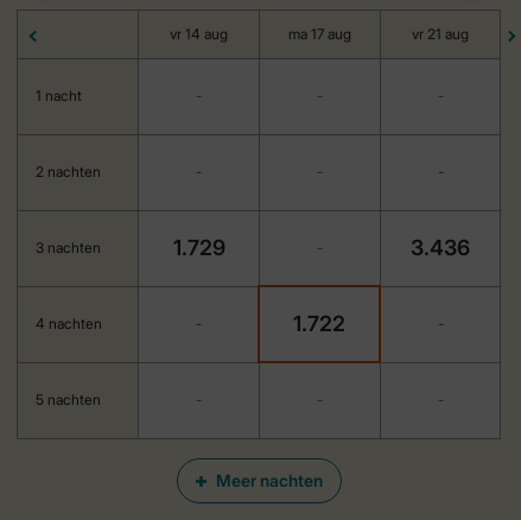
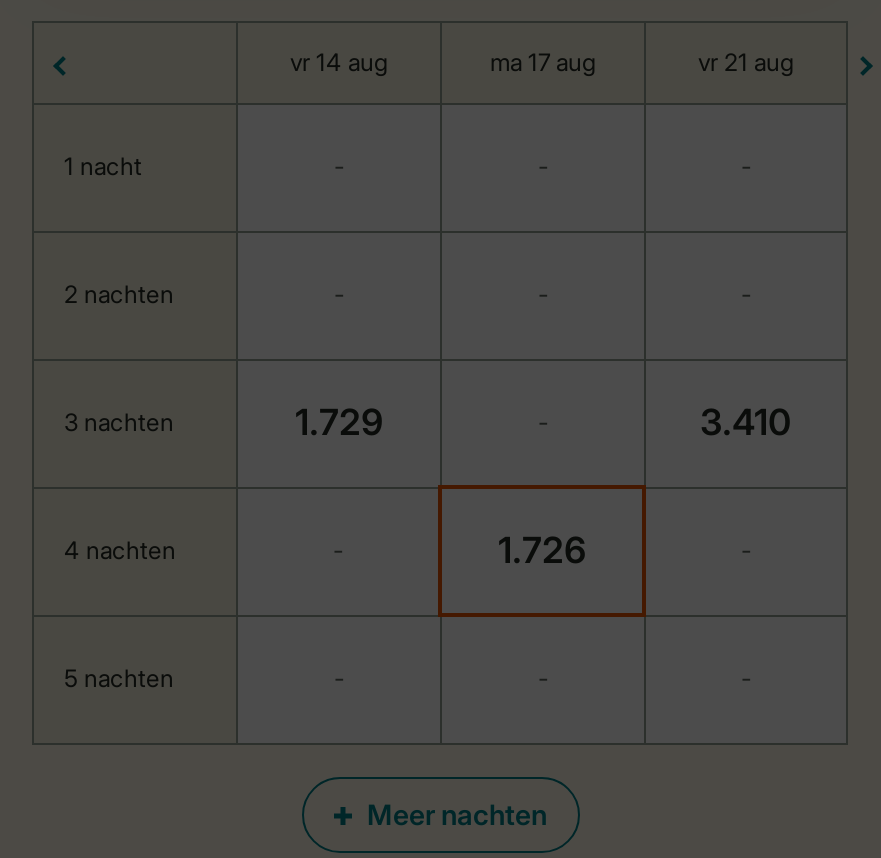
[411,235,470,260] 3.436 -> [700,401,792,443] 3.410
[293,311,345,336] 1.722 -> [498,529,586,571] 1.726

